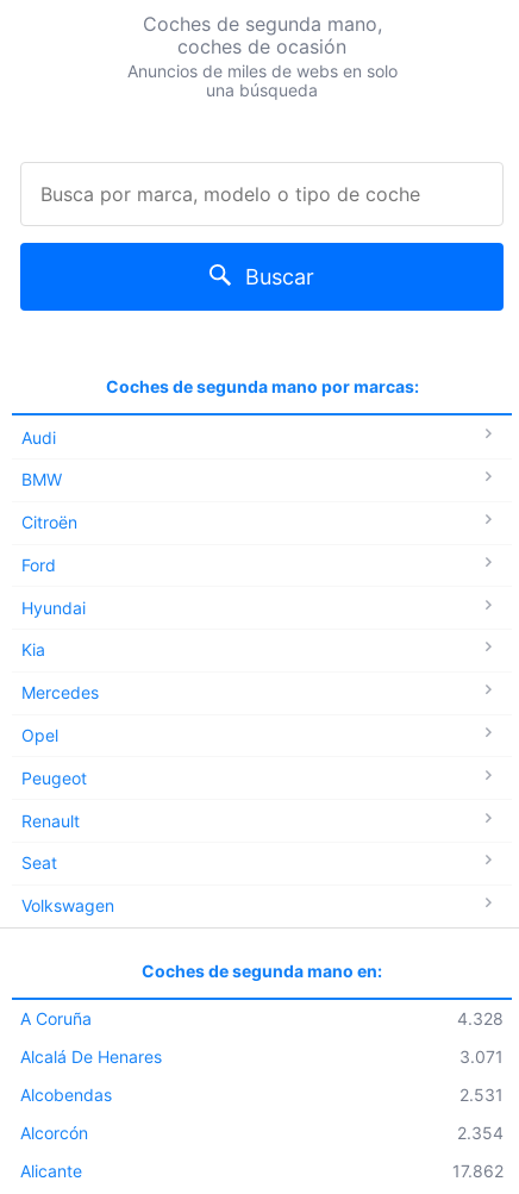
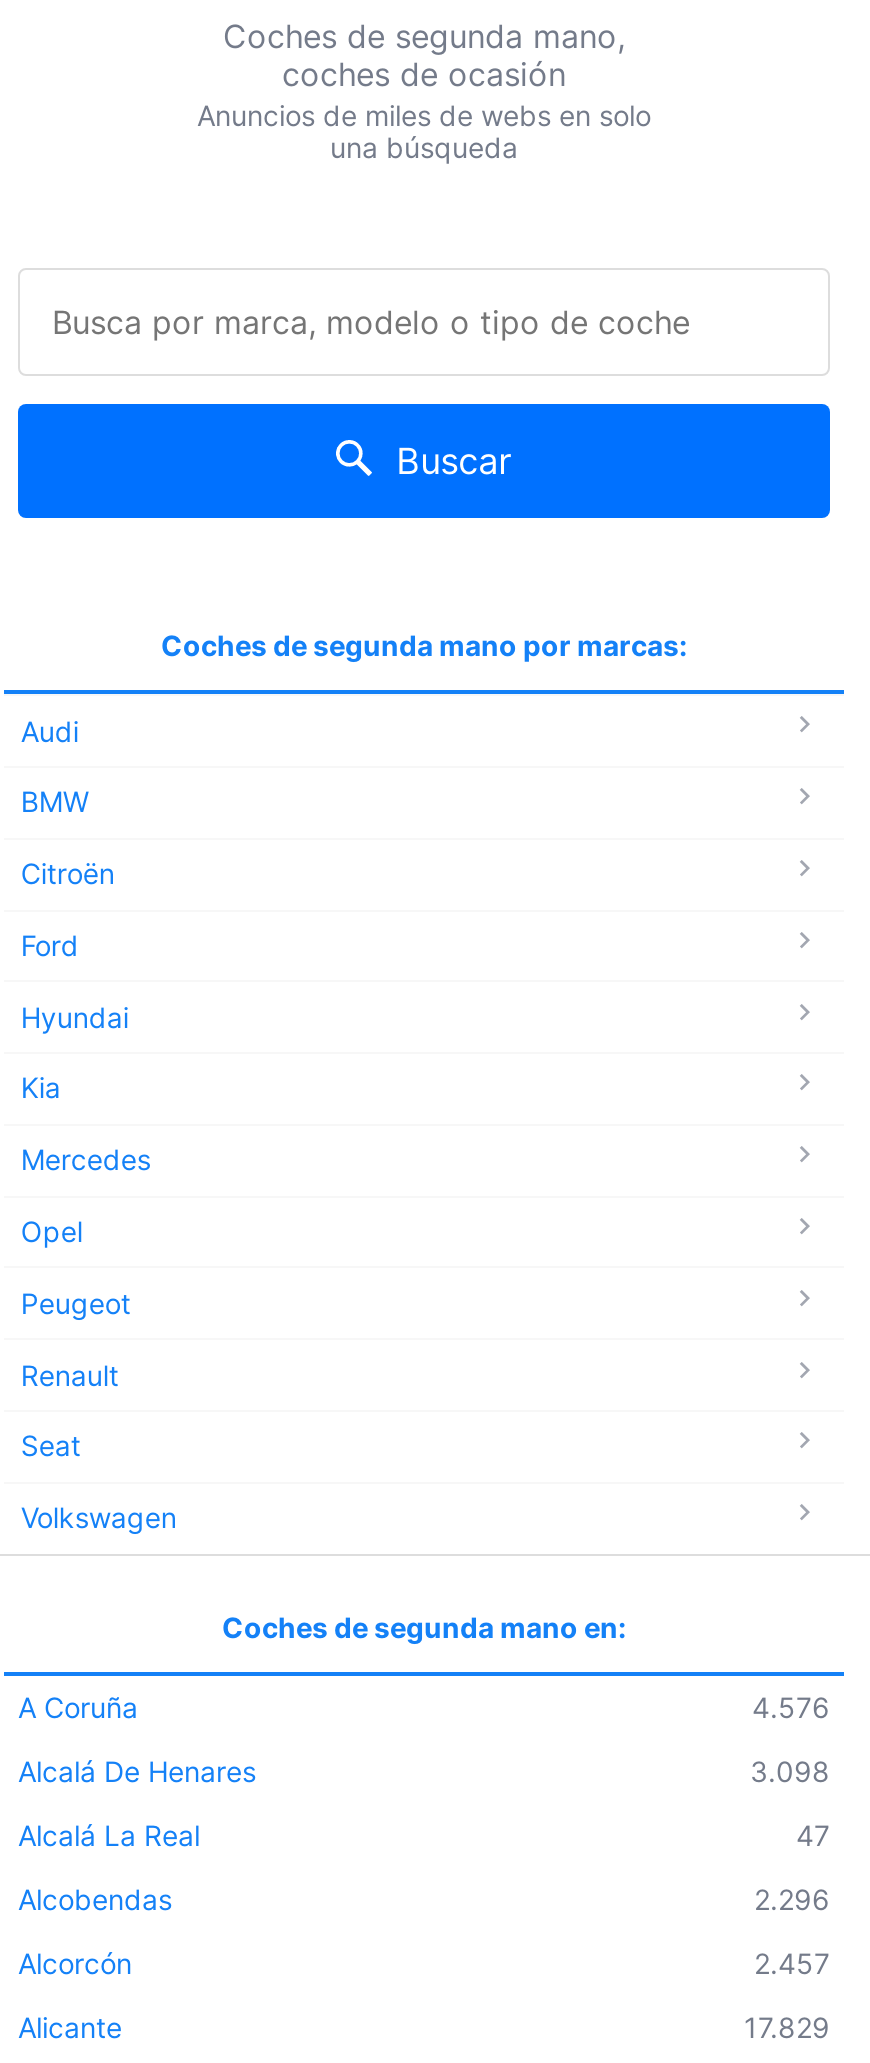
[457,1008,504,1028] 4.328 -> [752,1689,830,1723] 4.576
[459,1046,504,1066] 3.071 -> [18,1753,830,1851] 3.098 | Alcalá La Real | 47
[459,1084,504,1104] 2.531 -> [754,1881,830,1915] 2.296
[457,1122,504,1142] 2.354 -> [754,1945,830,1979] 2.457
[452,1160,504,1180] 17.862 -> [744,2009,830,2043] 17.829

